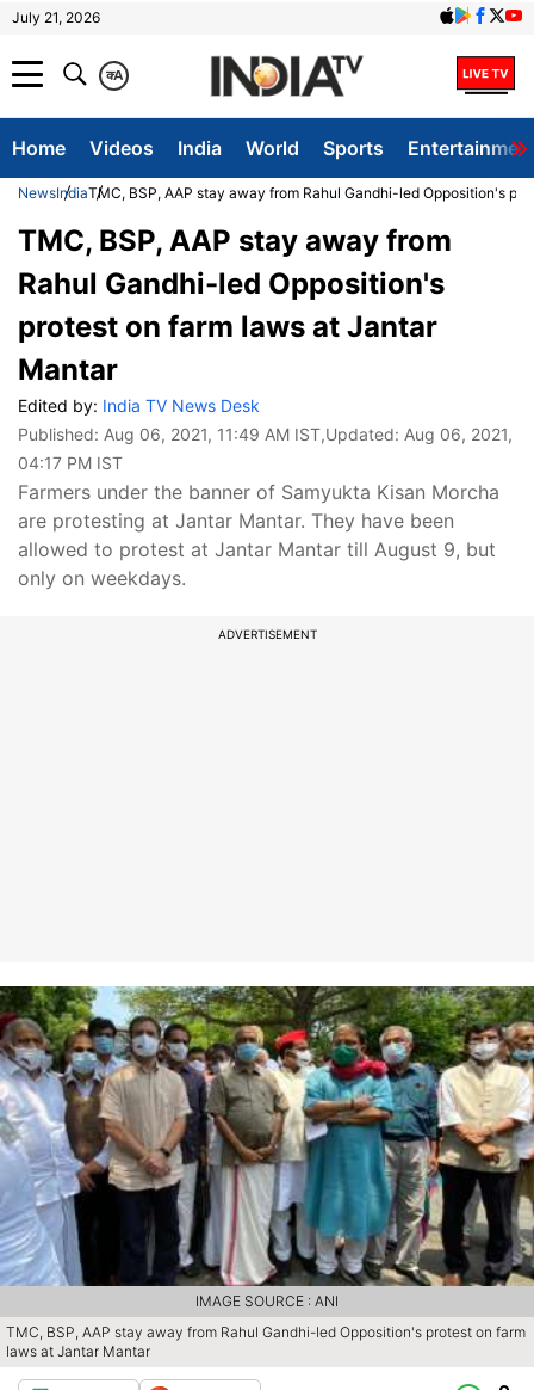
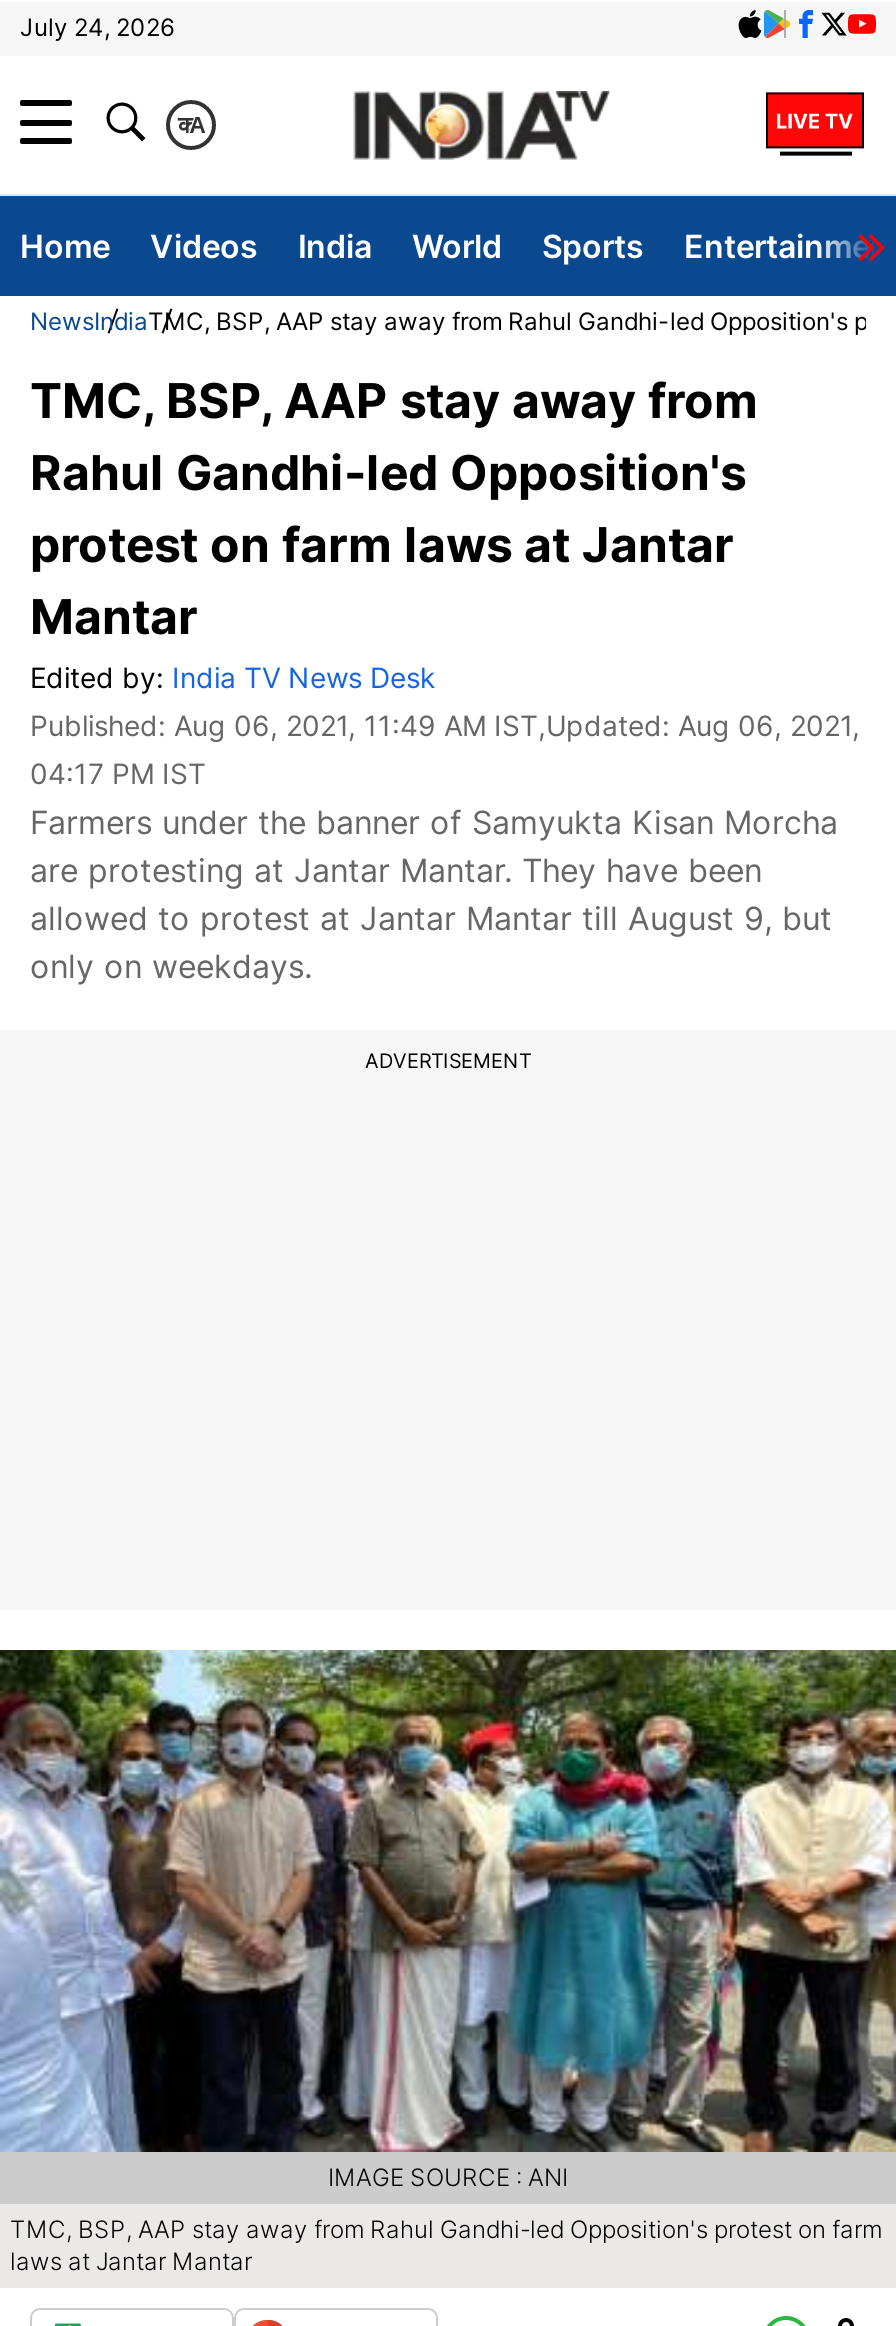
[12,8,100,26] July 21, 2026 -> [20,12,174,42] July 24, 2026

